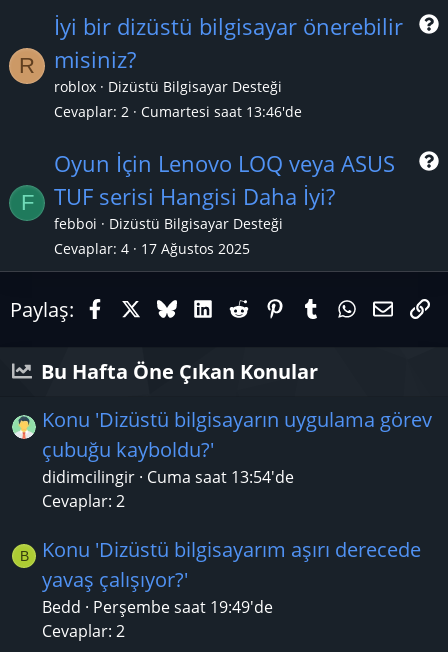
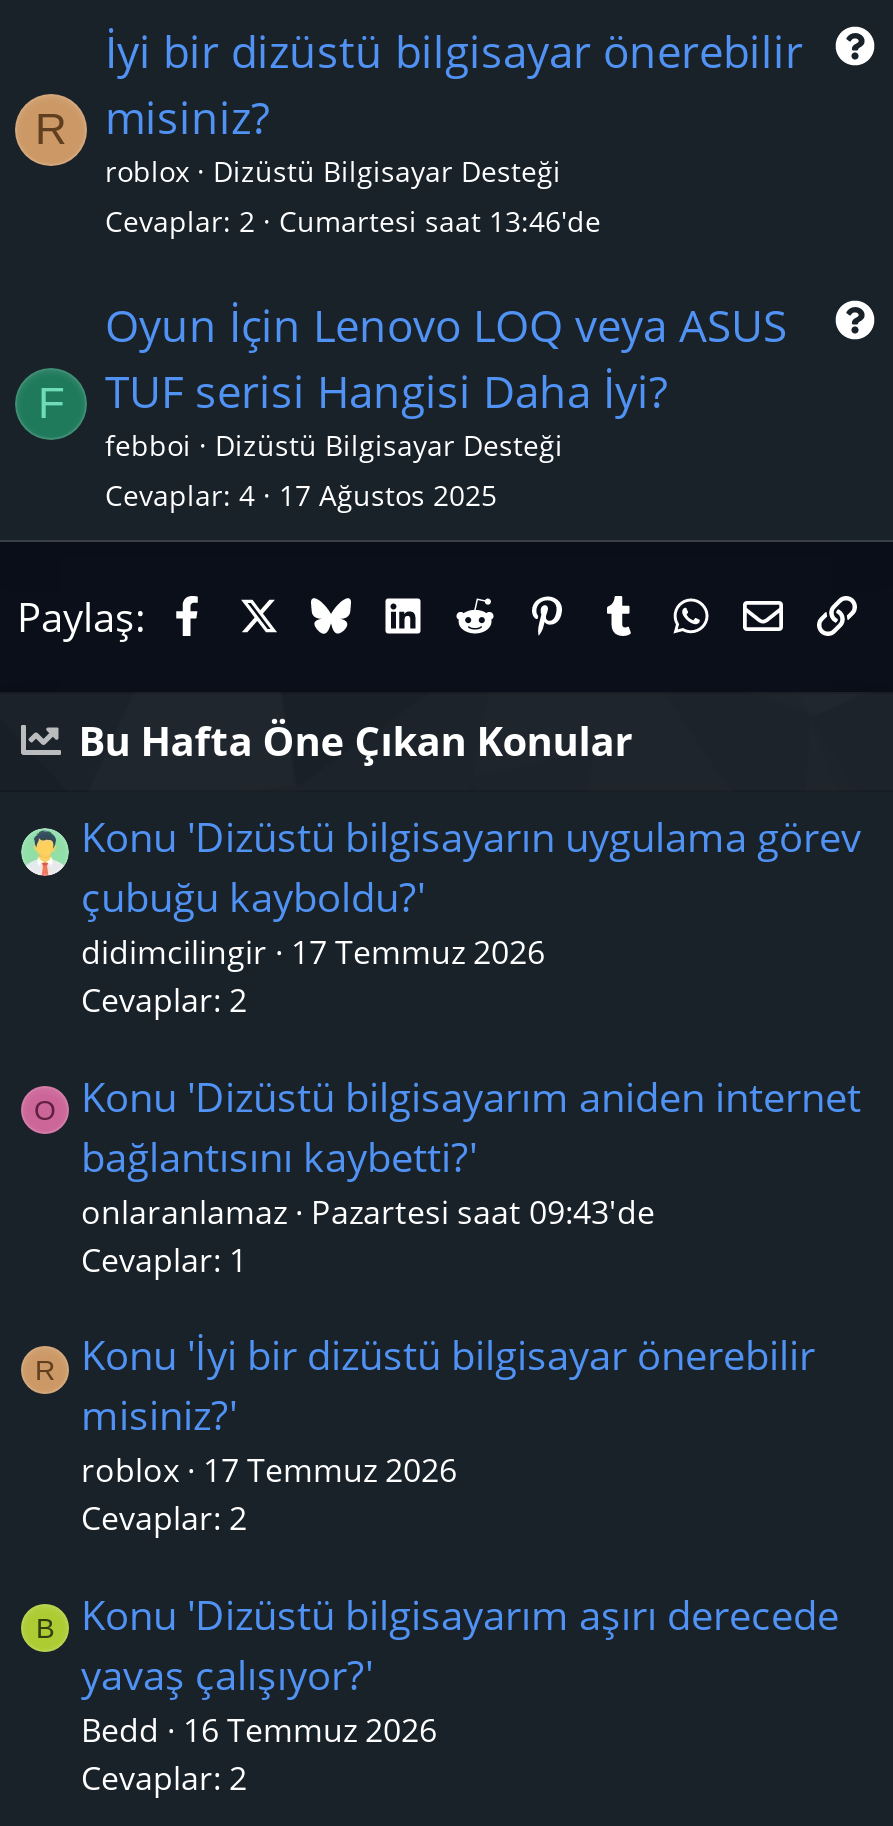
[42,466,294,488] didimcilingir Cuma saat 13:54'de -> [34,931,861,1492] didimcilingir 17 Temmuz 2026 | Cevaplar: 2 | O | Konu 'Dizüstü bilgisayarım aniden internet | bağlantısını kaybetti?' | onlaranlamaz Pazartesi saat 09:43'de | Cevaplar: 1 | R | Konu 'İyi bir dizüstü bilgisayar önerebilir | misiniz?' | roblox 17 Temmuz 2026
[42,596,273,618] Bedd Perşembe saat 19:49'de -> [81,1707,437,1751] Bedd 16 Temmuz 2026

